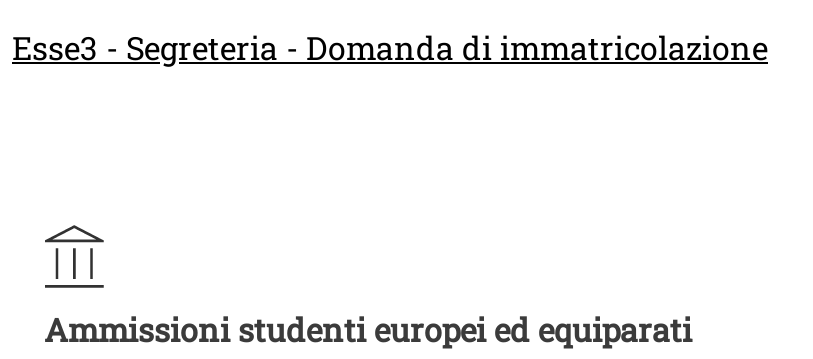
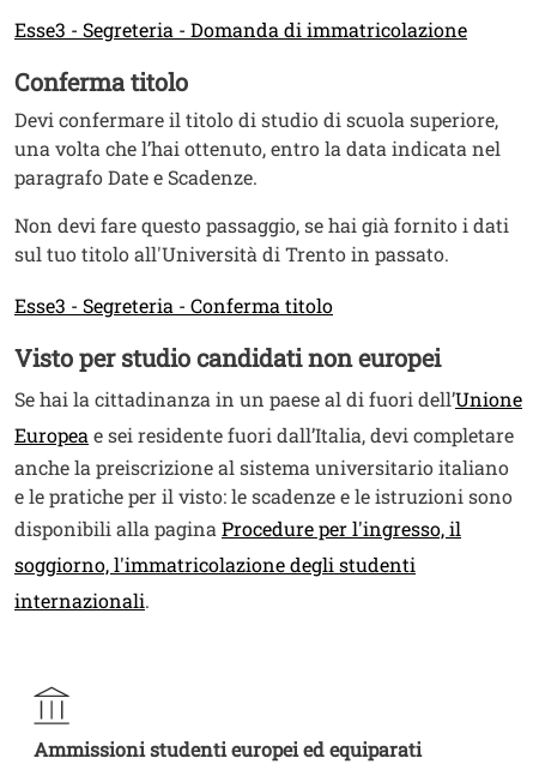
none -> [14,66,522,613] Conferma titolo | Devi confermare il titolo di studio di scuola superiore, | una volta che l’hai ottenuto, entro la data indicata nel | paragrafo Date e Scadenze. | Non devi fare questo passaggio, se hai già fornito i dati | sul tuo titolo all'Università di Trento in passato. | Esse3 - Segreteria - Conferma titolo | Visto per studio candidati non europei | Se hai la cittadinanza in un paese al di fuori dell’Unione | Europea e sei residente fuori dall’Italia, devi completare | anche la preiscrizione al sistema universitario italiano | e le pratiche per il visto: le scadenze e le istruzioni sono | disponibili alla pagina Procedure per l'ingresso, il | soggiorno, l'immatricolazione degli studenti | internazionali.

